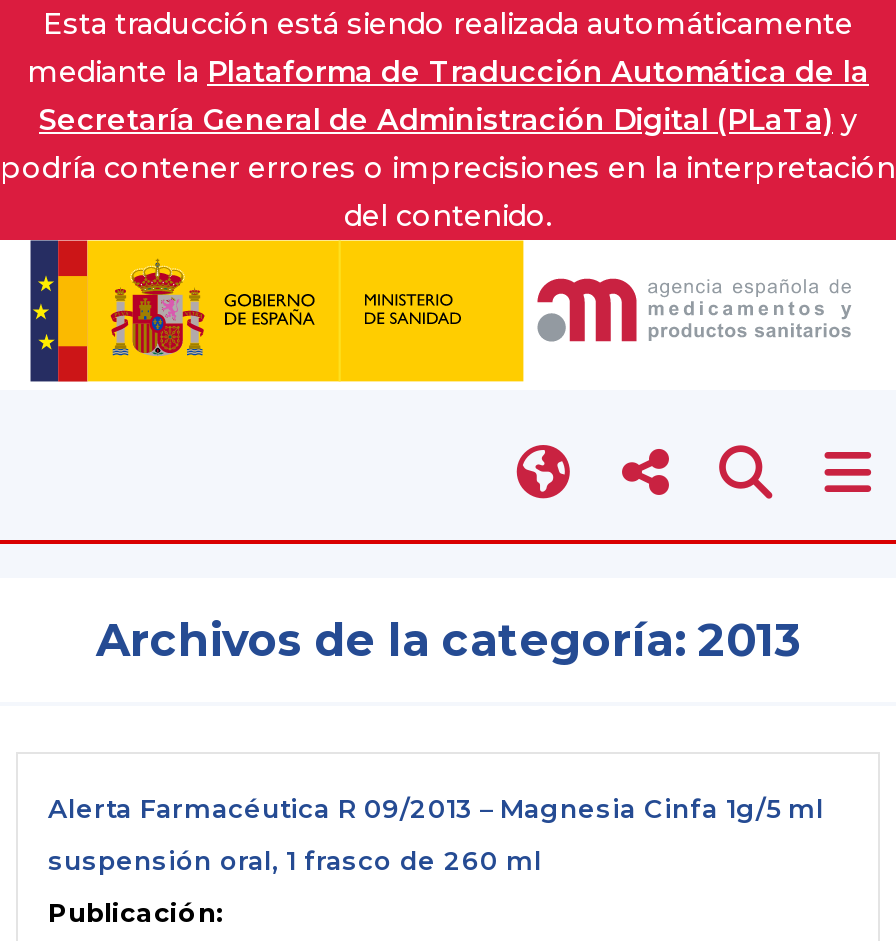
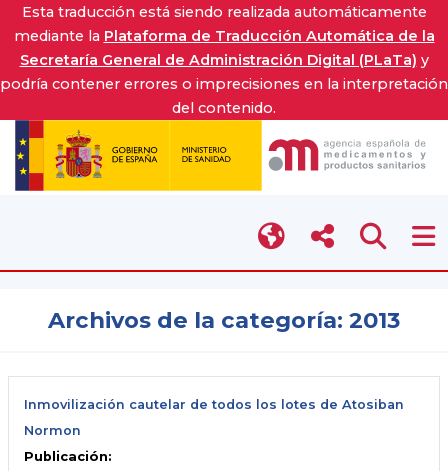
[48,794,824,824] Alerta Farmacéutica R 09/2013 – Magnesia Cinfa 1g/5 ml -> [24,397,404,412] Inmovilización cautelar de todos los lotes de Atosiban
[48,846,542,876] suspensión oral, 1 frasco de 260 ml -> [24,423,81,438] Normon

